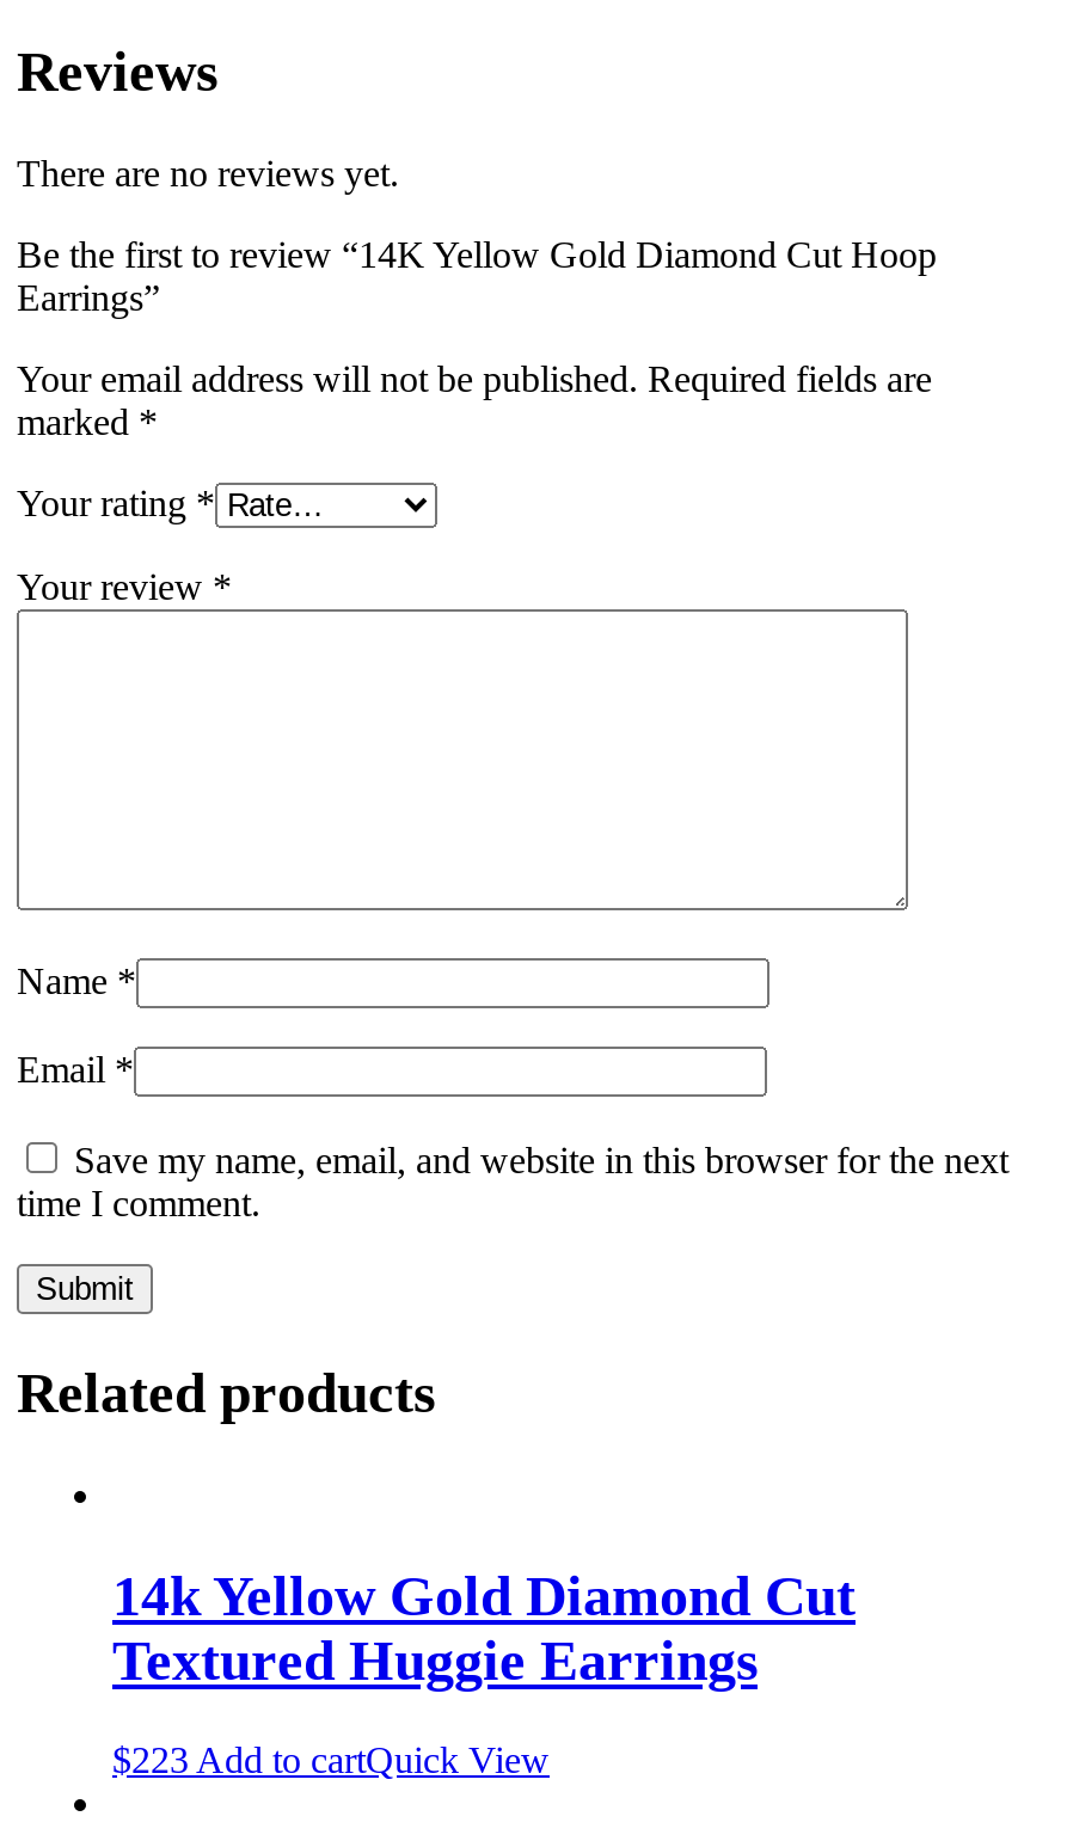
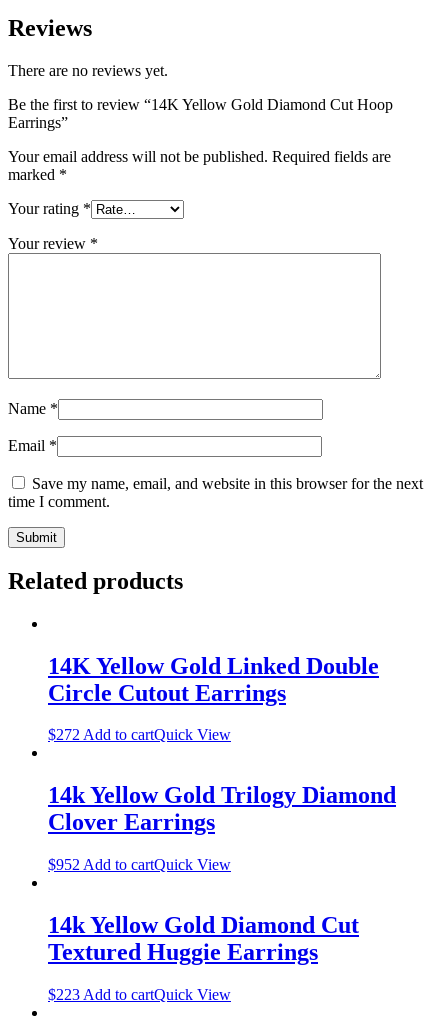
none -> [48,652,396,873] 14K Yellow Gold Linked Double | Circle Cutout Earrings | $272 Add to cartQuick View | 14k Yellow Gold Trilogy Diamond | Clover Earrings | $952 Add to cartQuick View

